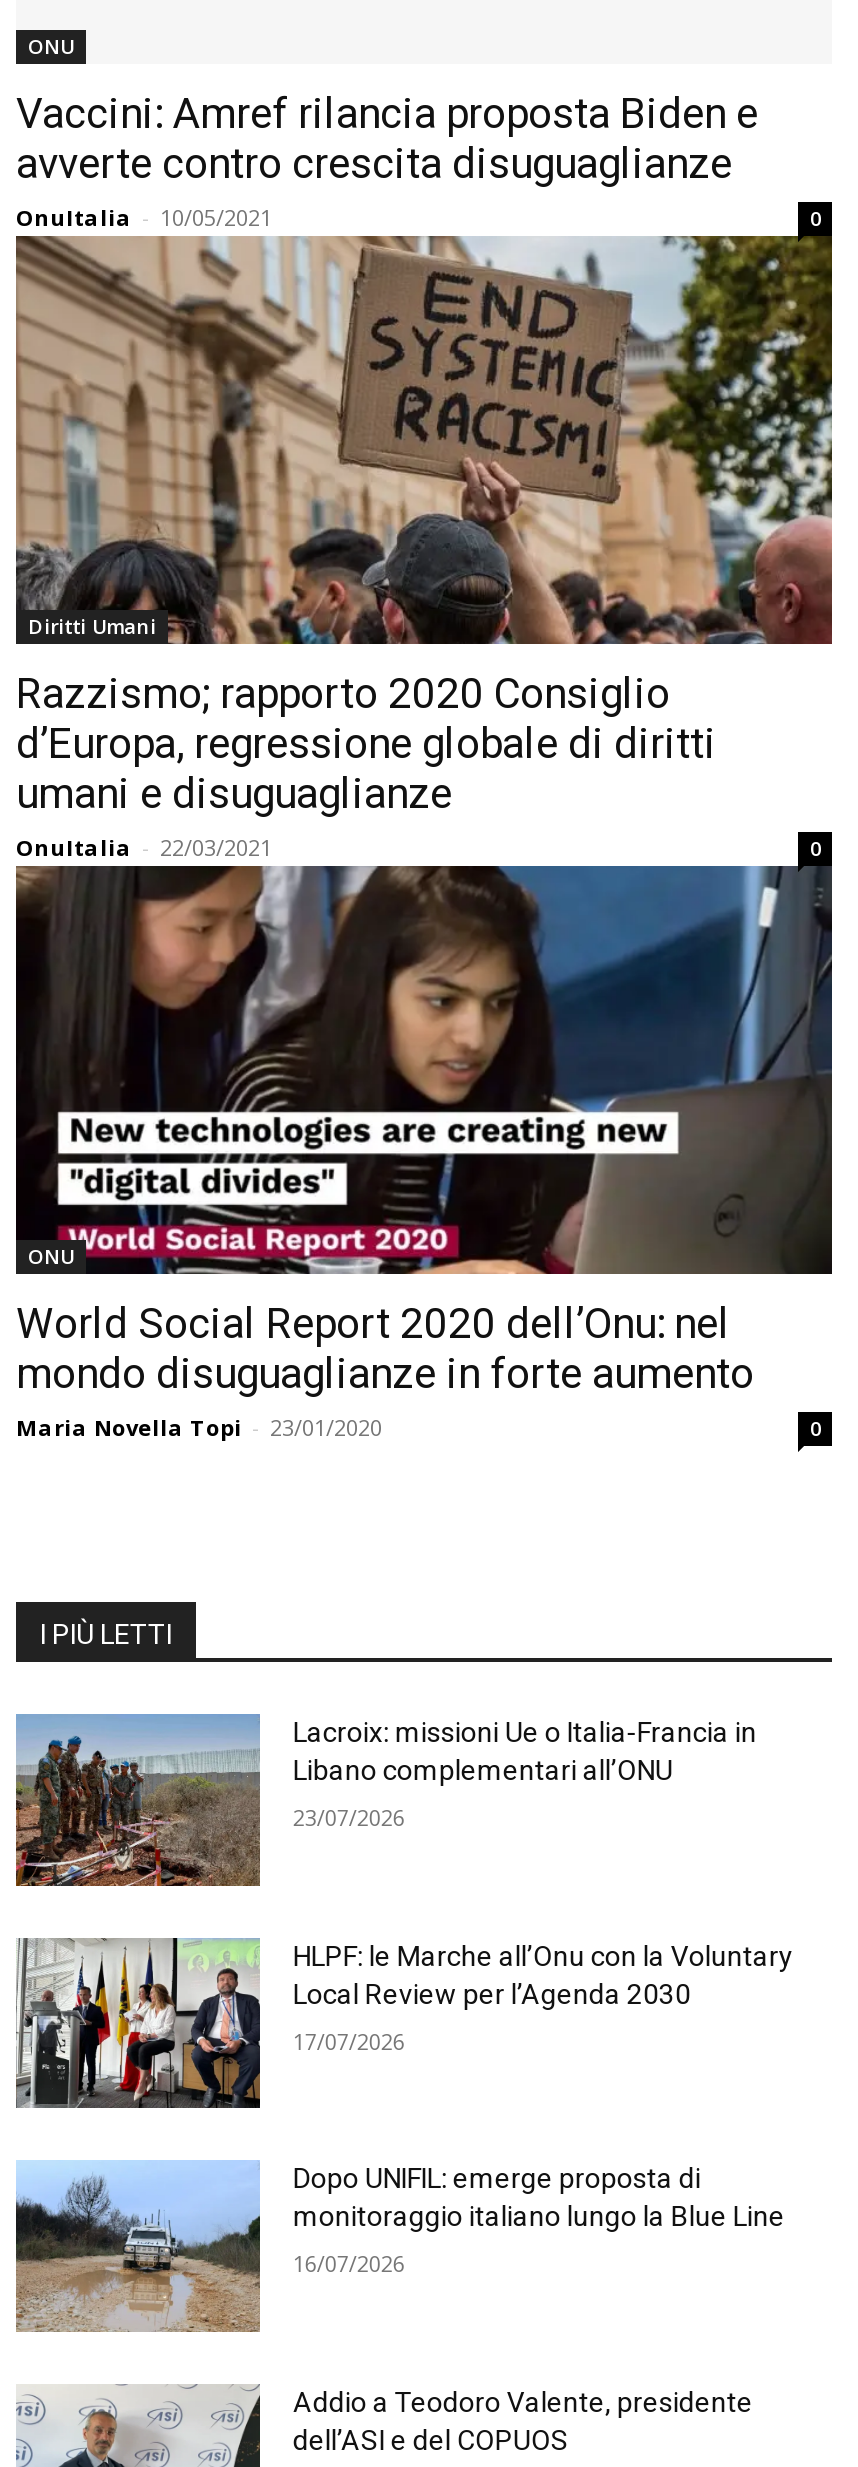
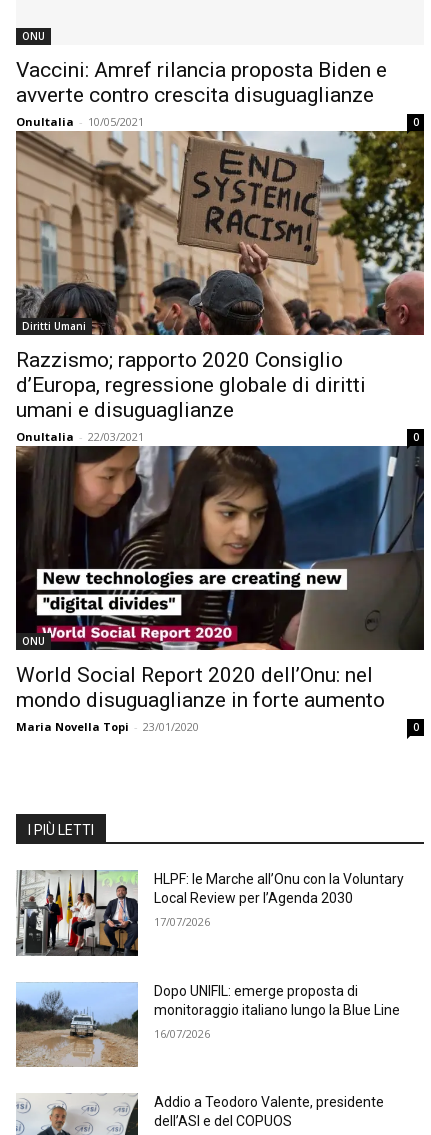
[14,1714,757,1888] [image] | Lacroix: missioni Ue o Italia-Francia in | Libano complementari all’ONU | 23/07/2026 -> none

